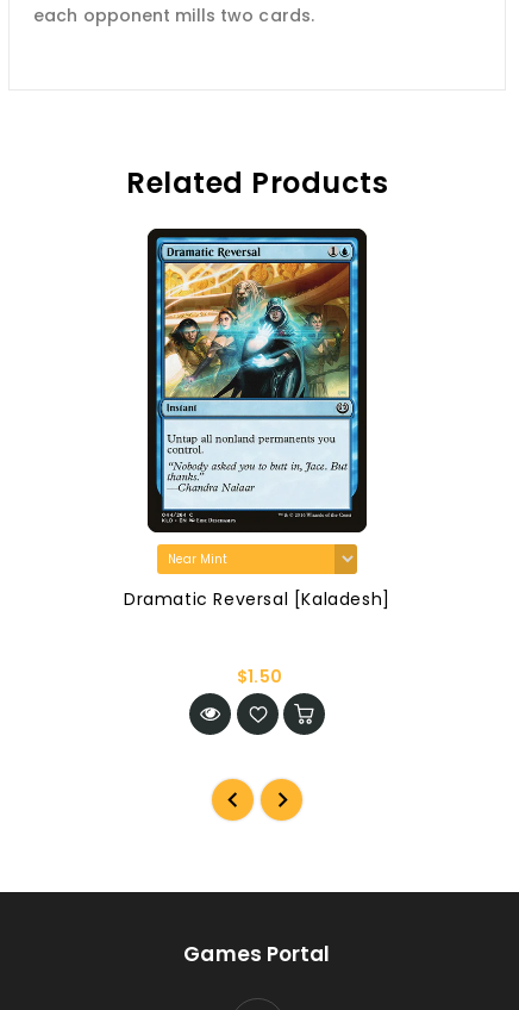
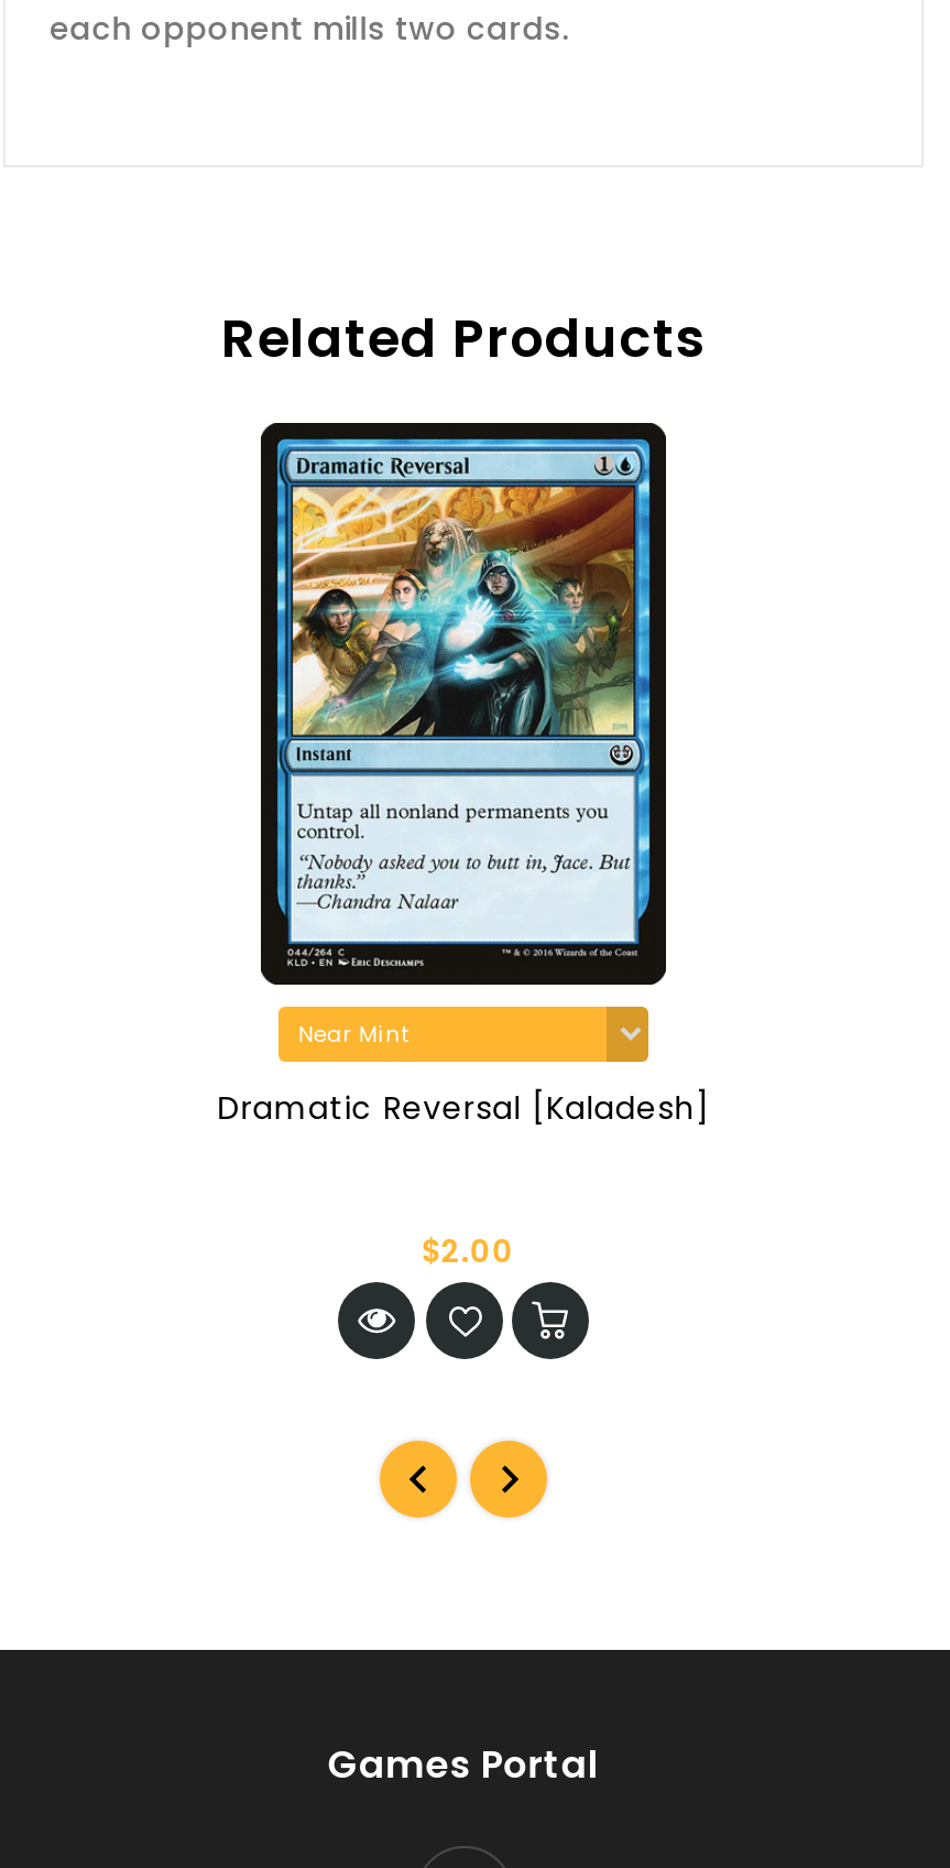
[237,665,282,688] $1.50 -> [421,1229,515,1273] $2.00

